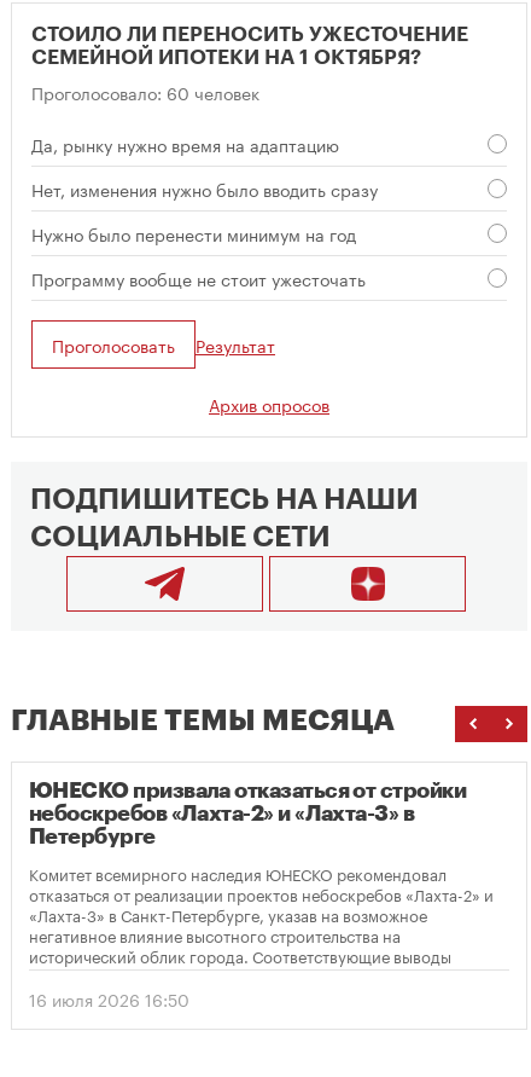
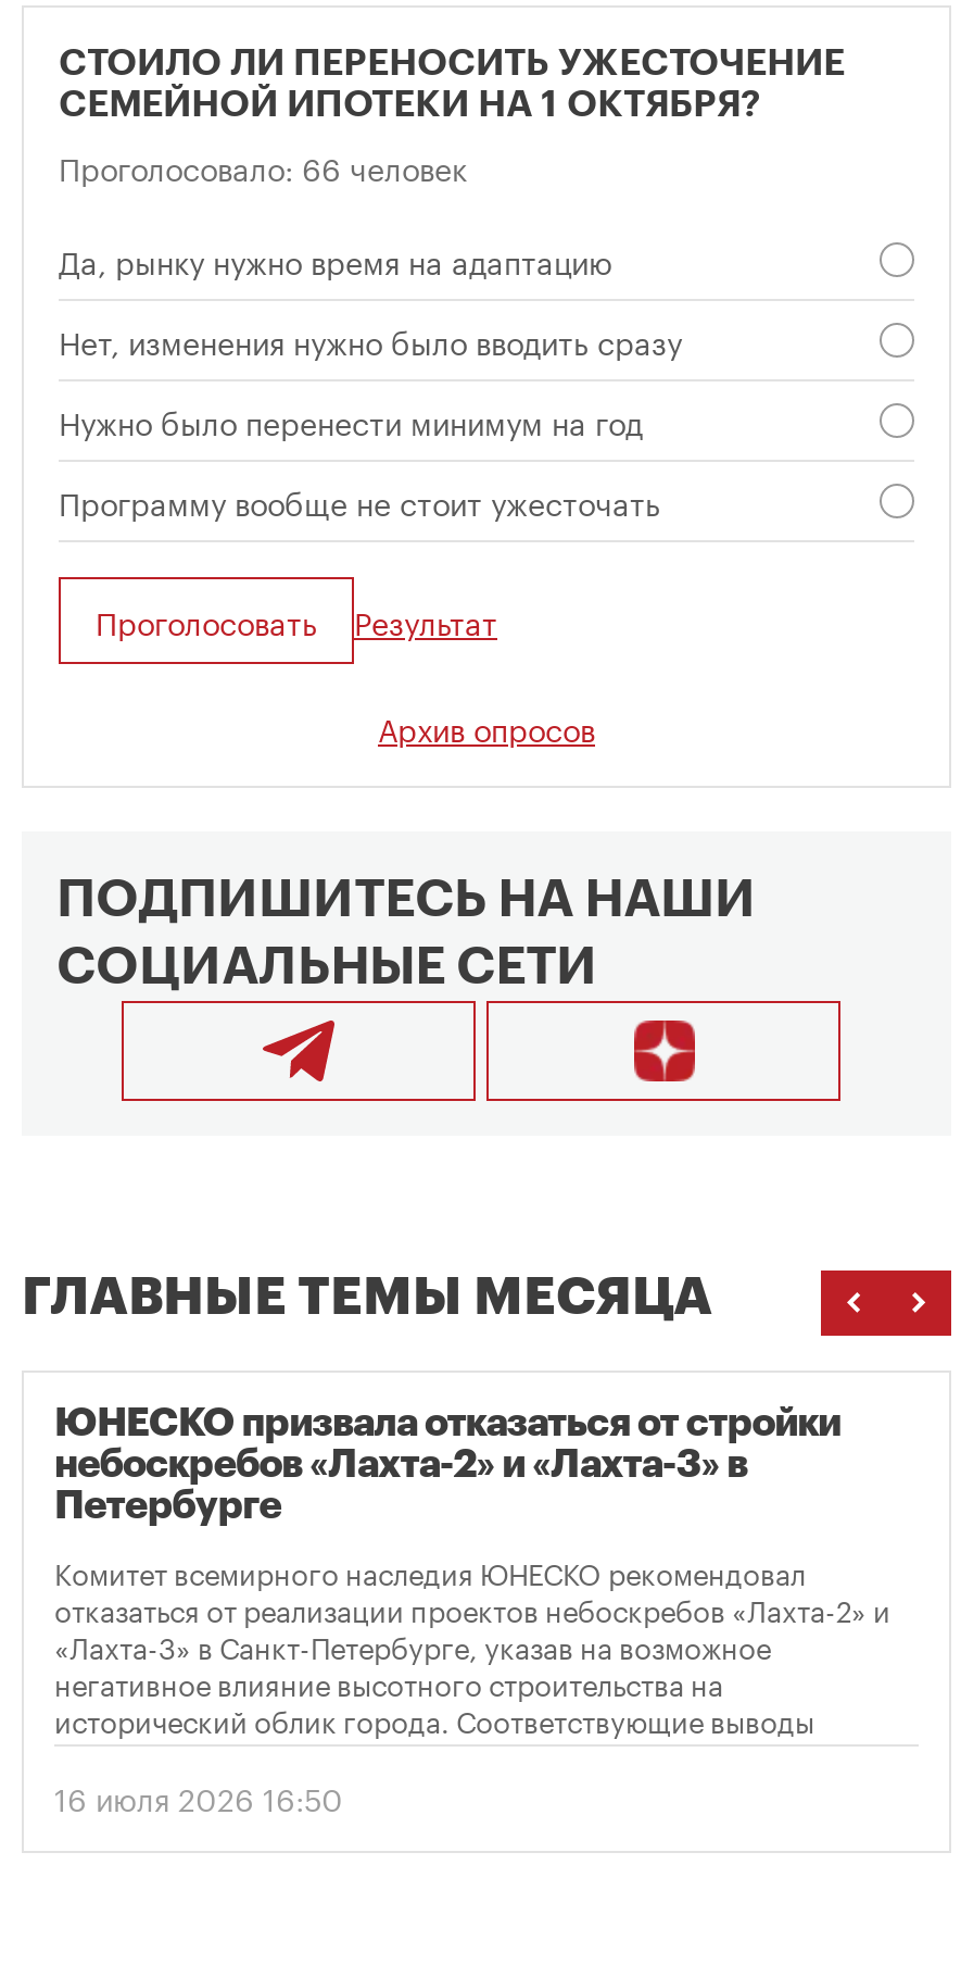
[31,79,259,106] Проголосовало: 60 человек -> [59,143,467,191] Проголосовало: 66 человек

